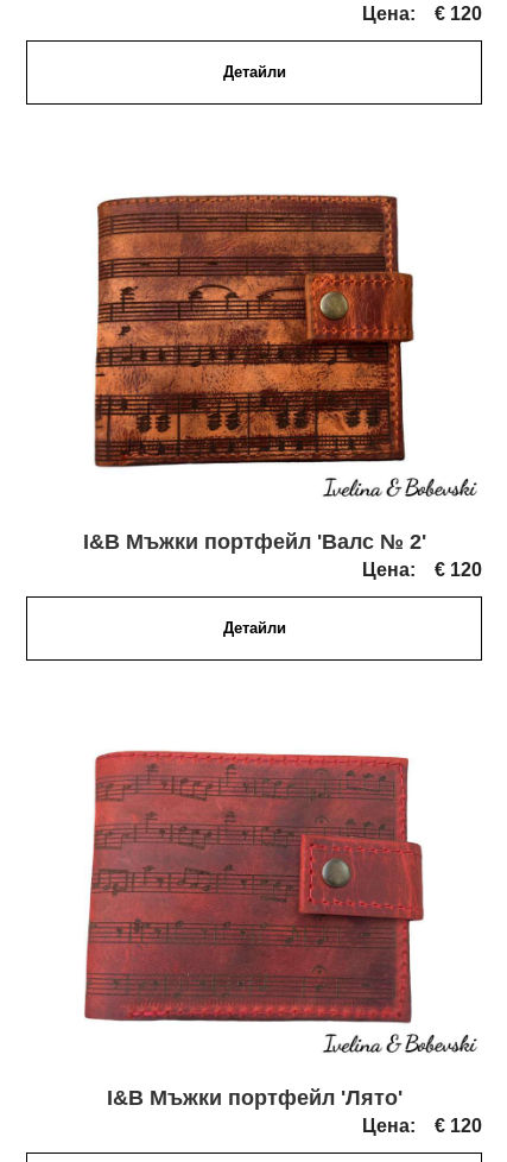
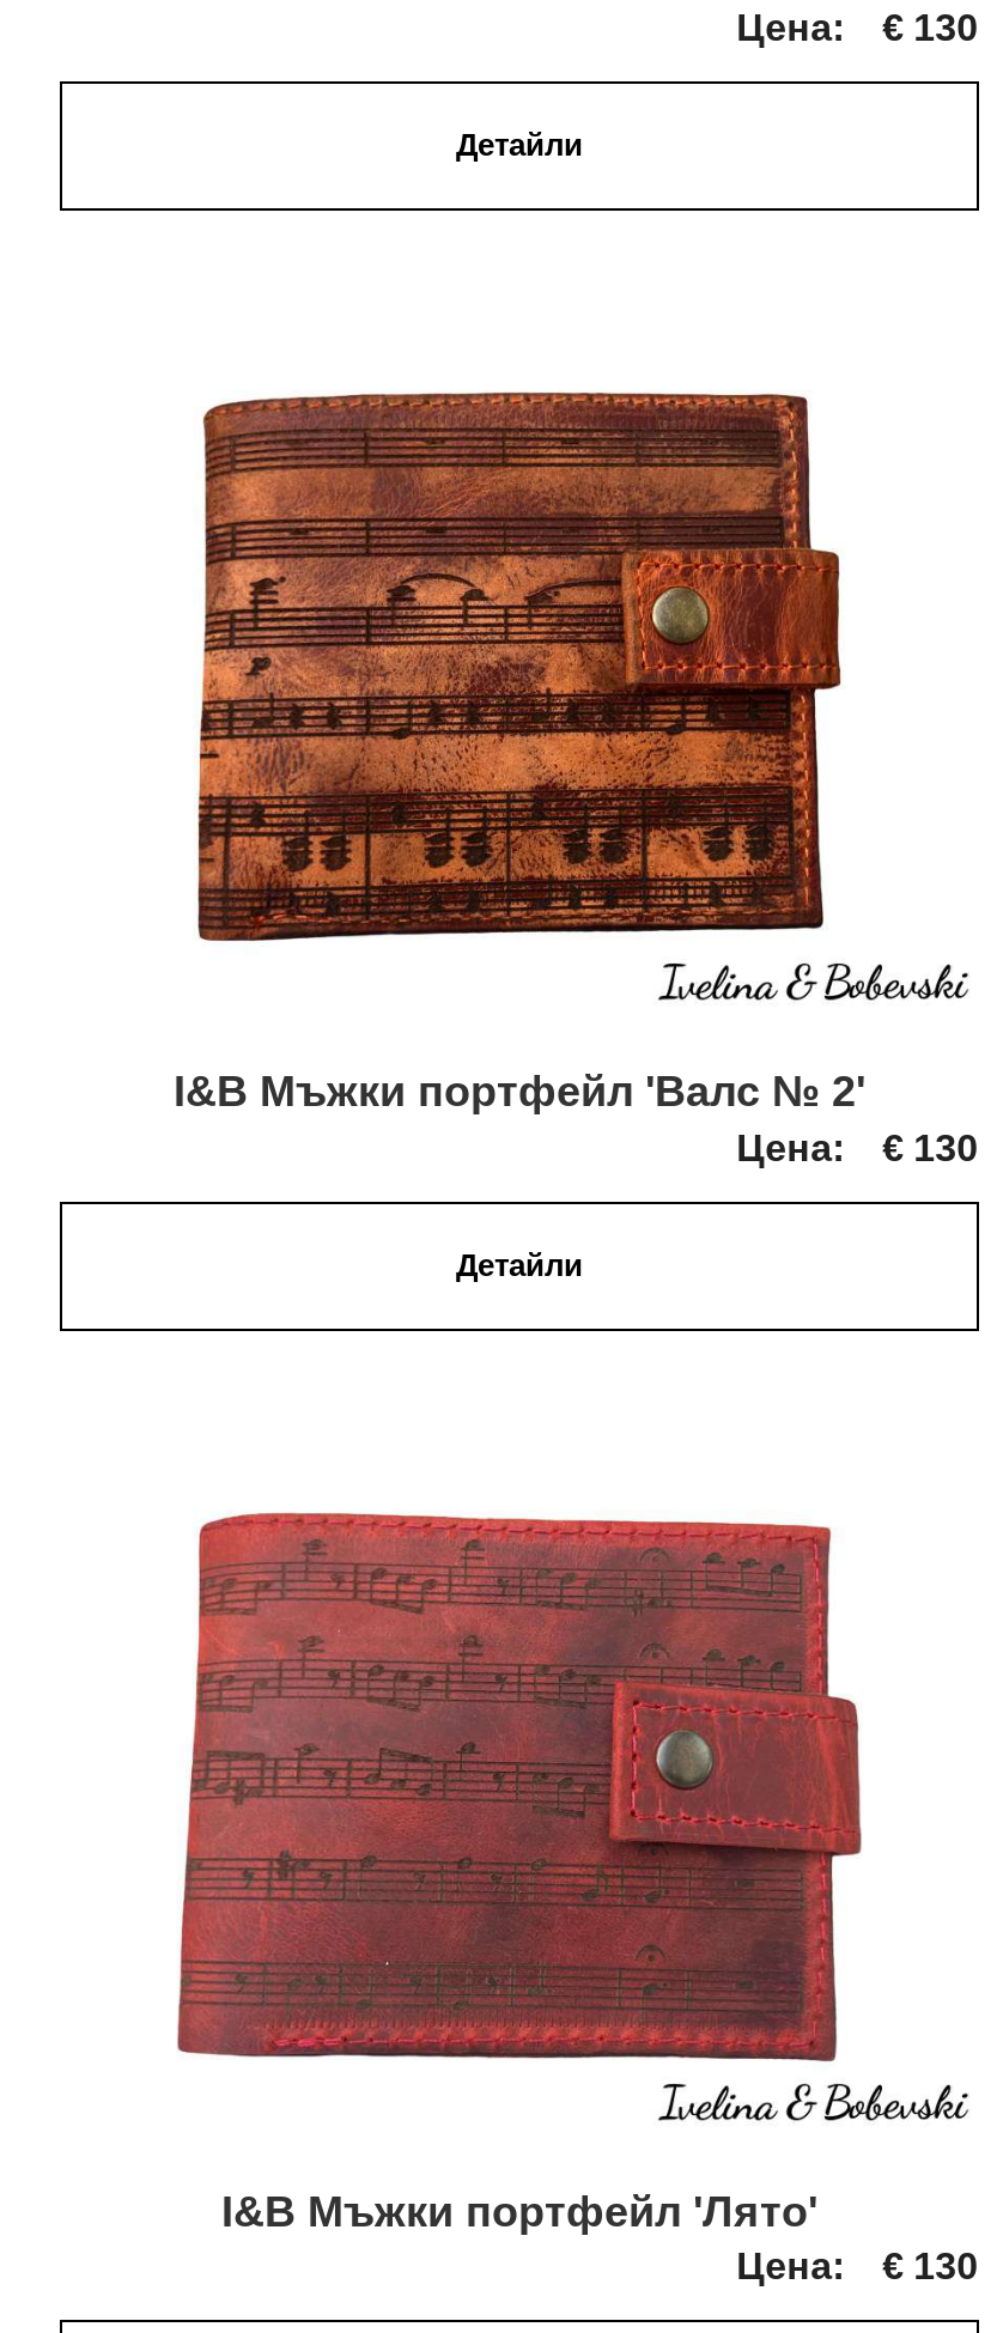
[362,3,482,24] Цена: € 120 -> [736,7,978,48] Цена: € 130
[362,559,482,580] Цена: € 120 -> [736,1127,978,1168] Цена: € 130
[362,1115,482,1136] Цена: € 120 -> [736,2247,978,2288] Цена: € 130

